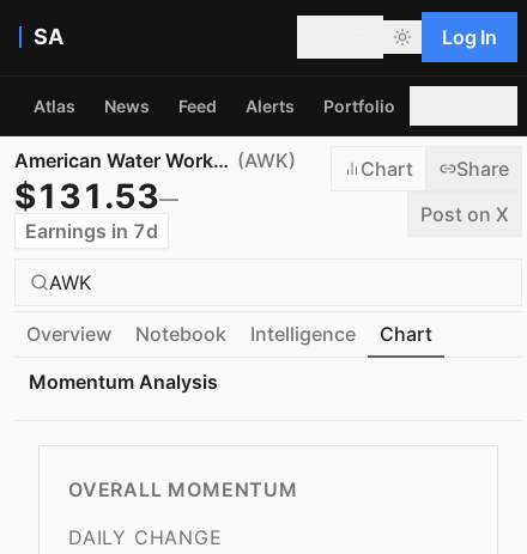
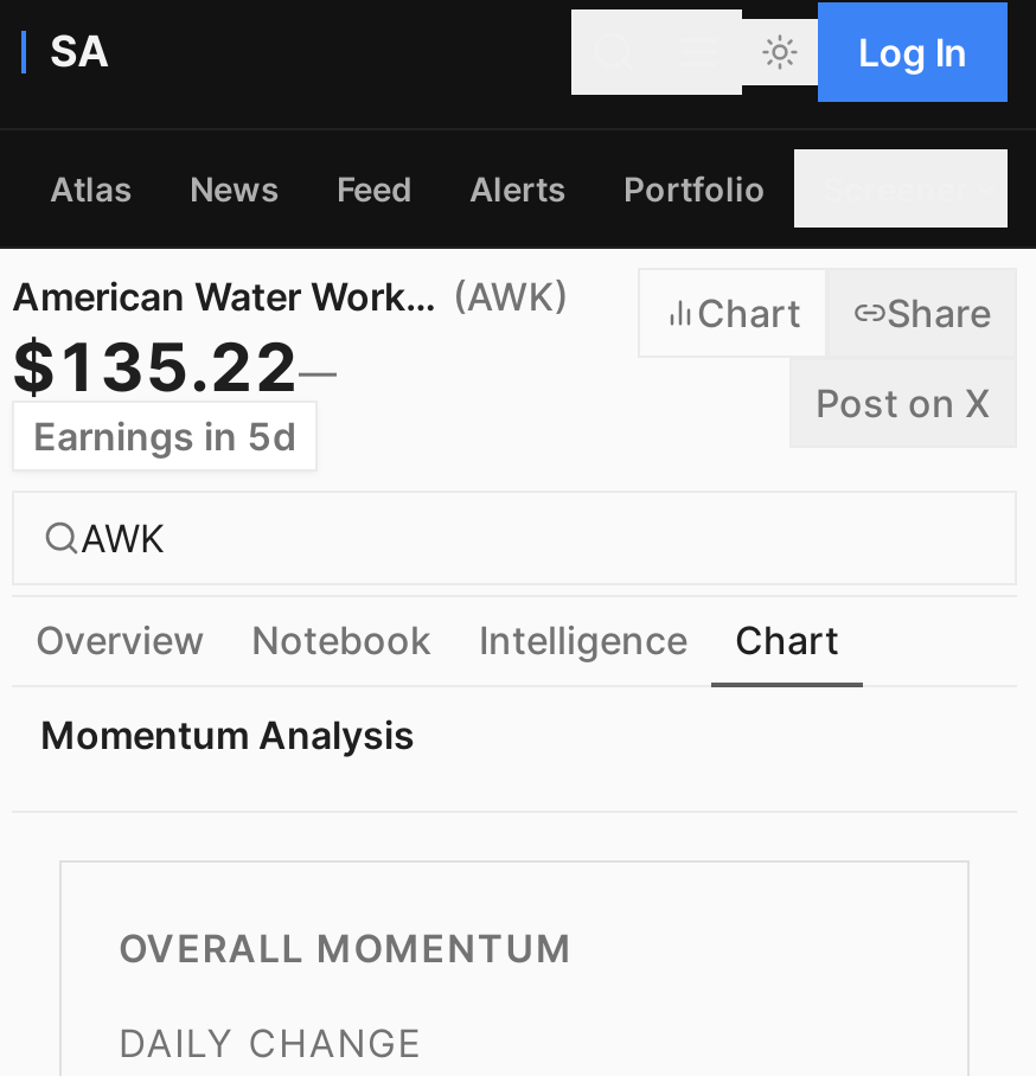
[14,176,178,217] $131.53— -> [12,327,337,408] $135.22—
[25,219,158,243] Earnings in 7d -> [33,412,296,460] Earnings in 5d

